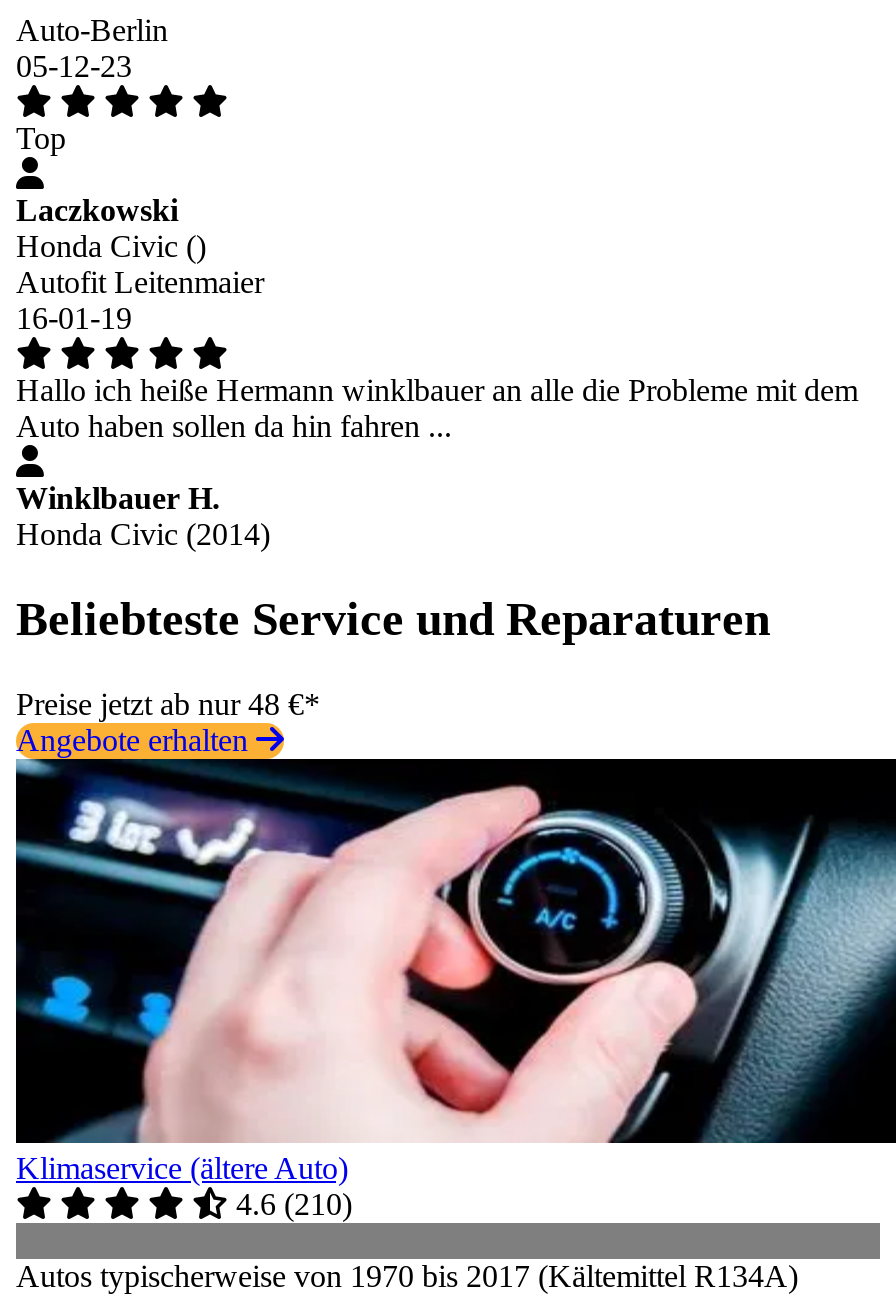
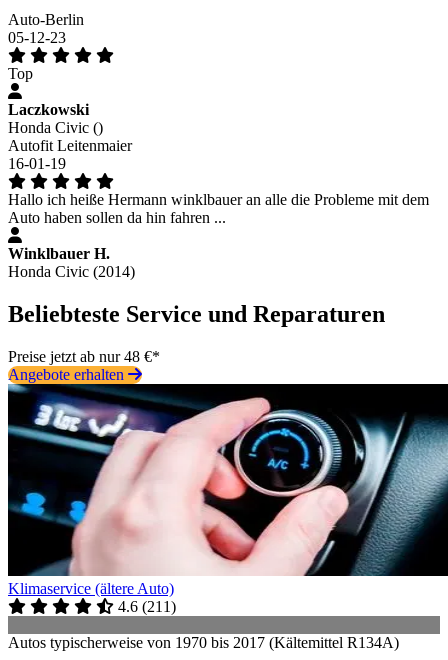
[236,1187,352,1221] 4.6 (210) -> [118,598,176,615] 4.6 (211)

